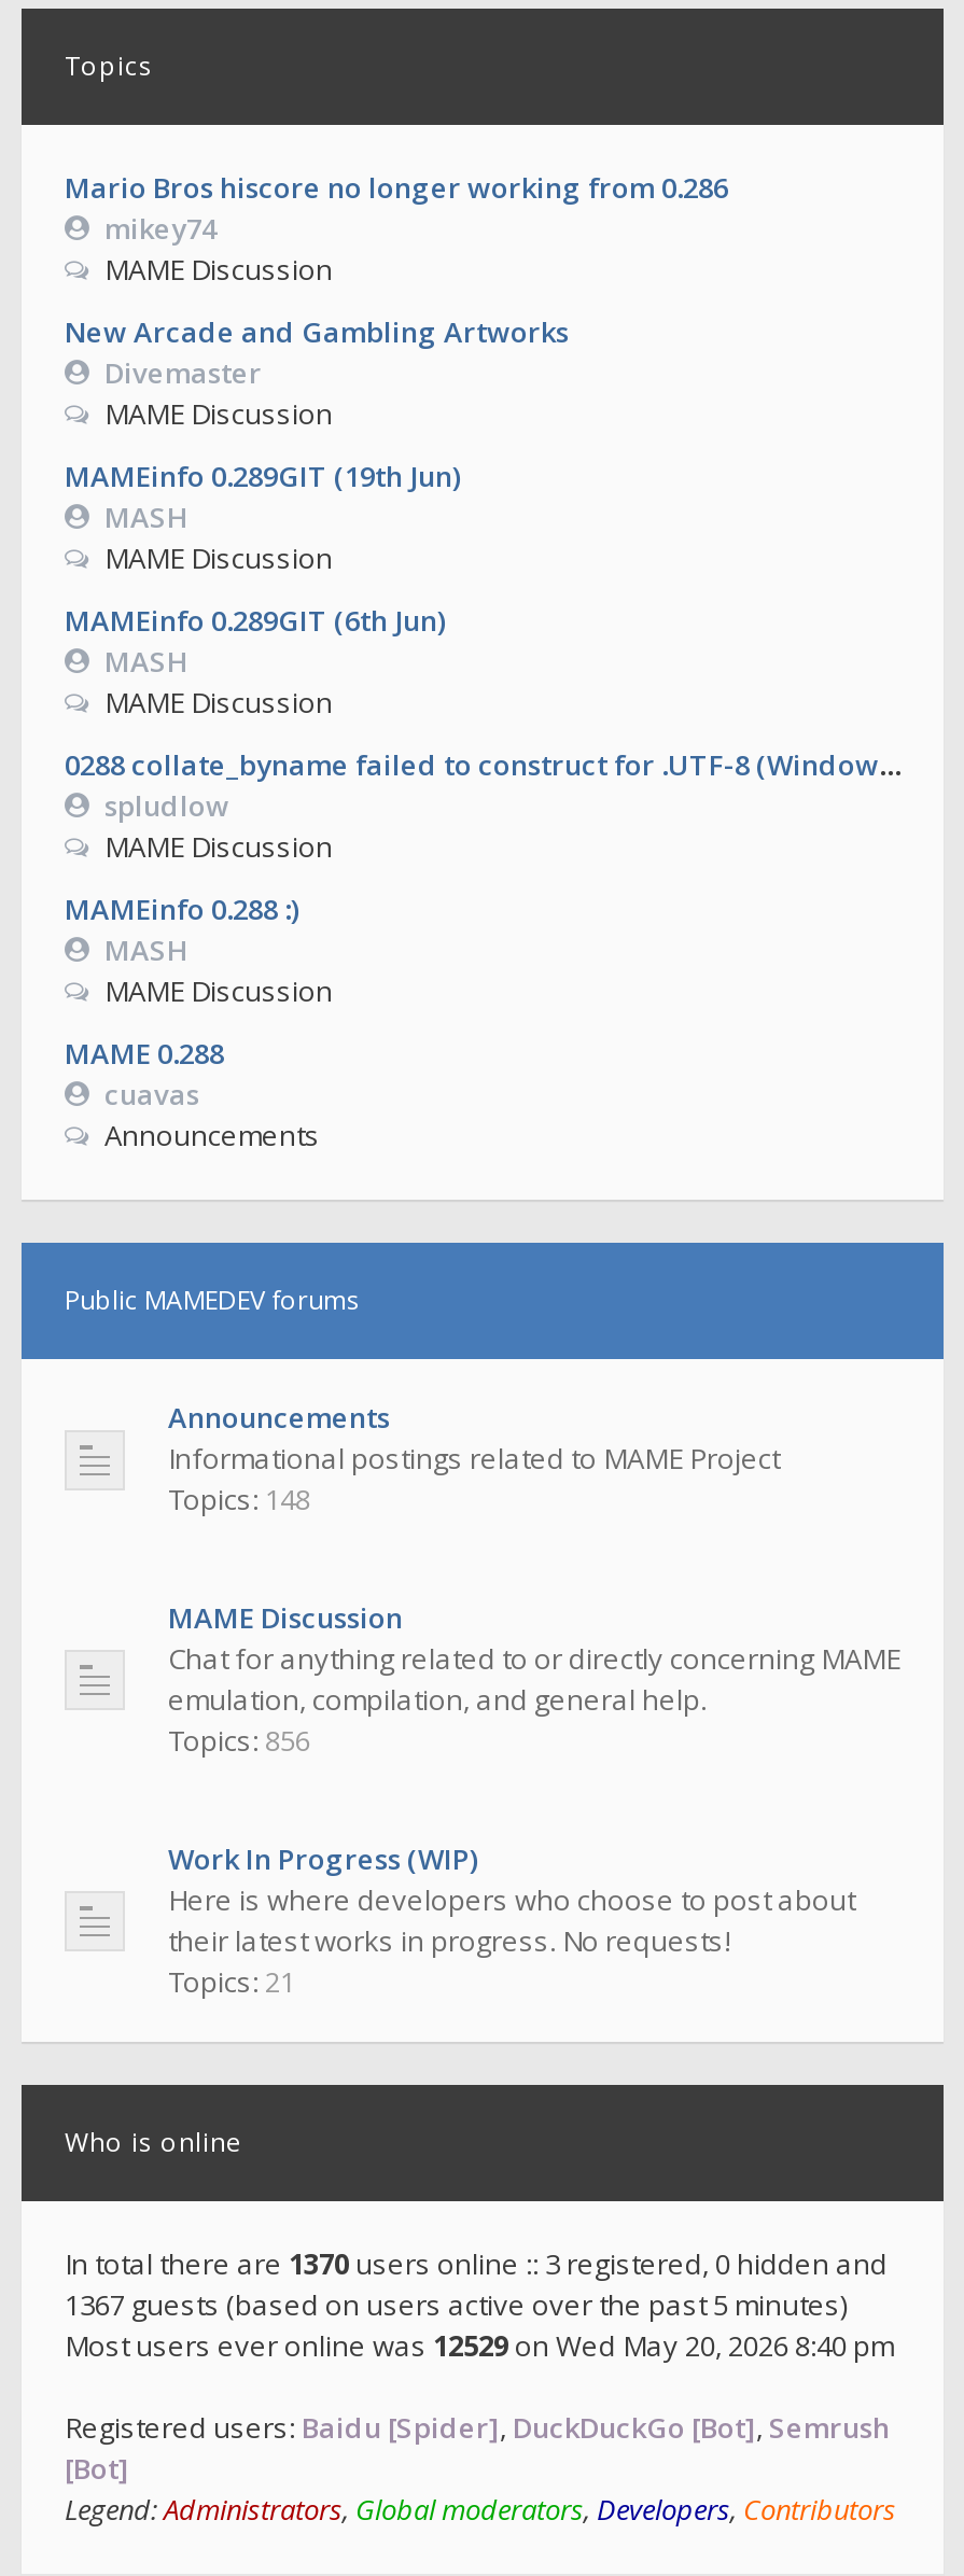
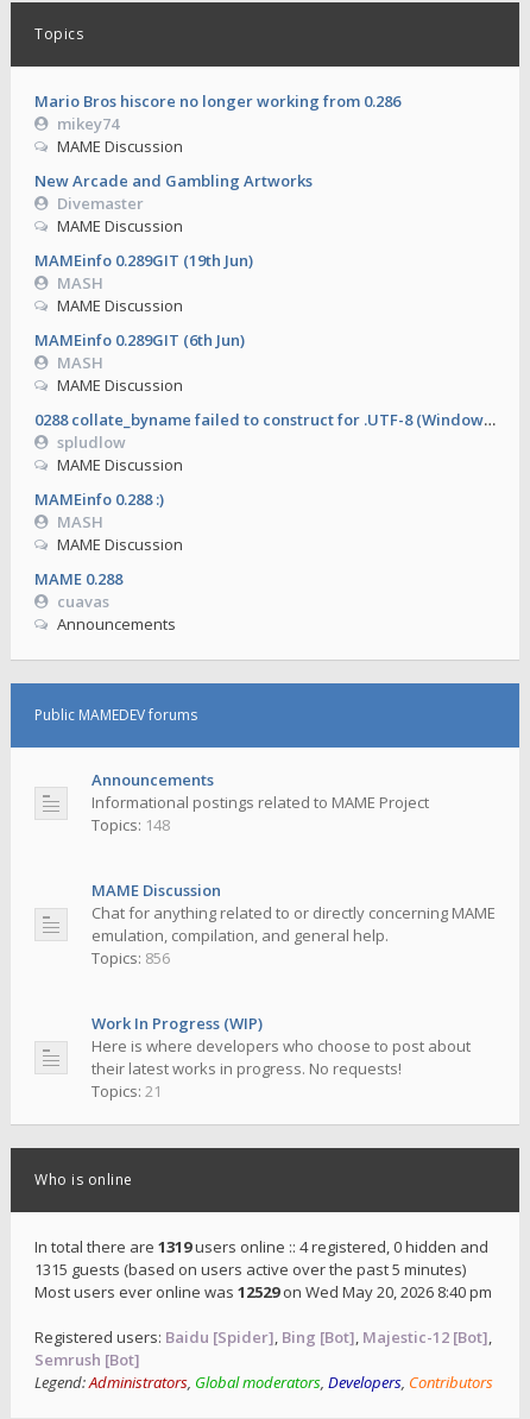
[65,2244,888,2283] In total there are 1370 users online :: 3 registered, 0 hidden and -> [34,1236,488,1257] In total there are 1319 users online :: 4 registered, 0 hidden and
[65,2285,847,2324] 1367 guests (based on users active over the past 5 minutes) -> [34,1259,466,1280] 1315 guests (based on users active over the past 5 minutes)
[65,2408,890,2488] Registered users: Baidu [Spider], DuckDuckGo [Bot], Semrush | [Bot] -> [34,1326,492,1370] Registered users: Baidu [Spider], Bing [Bot], Majestic-12 [Bot], | Semrush [Bot]

